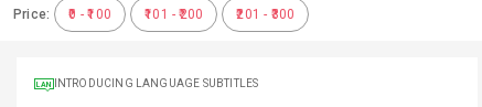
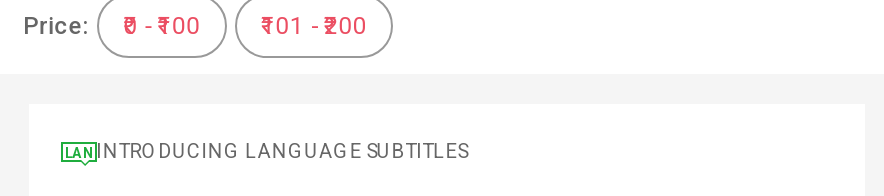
[236,7,295,22] ₹201 - ₹300 -> none

